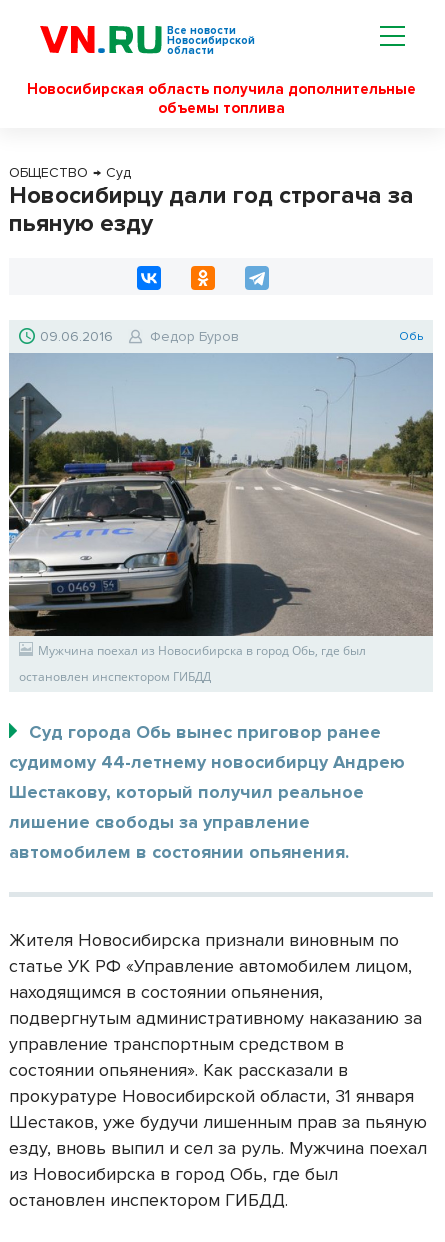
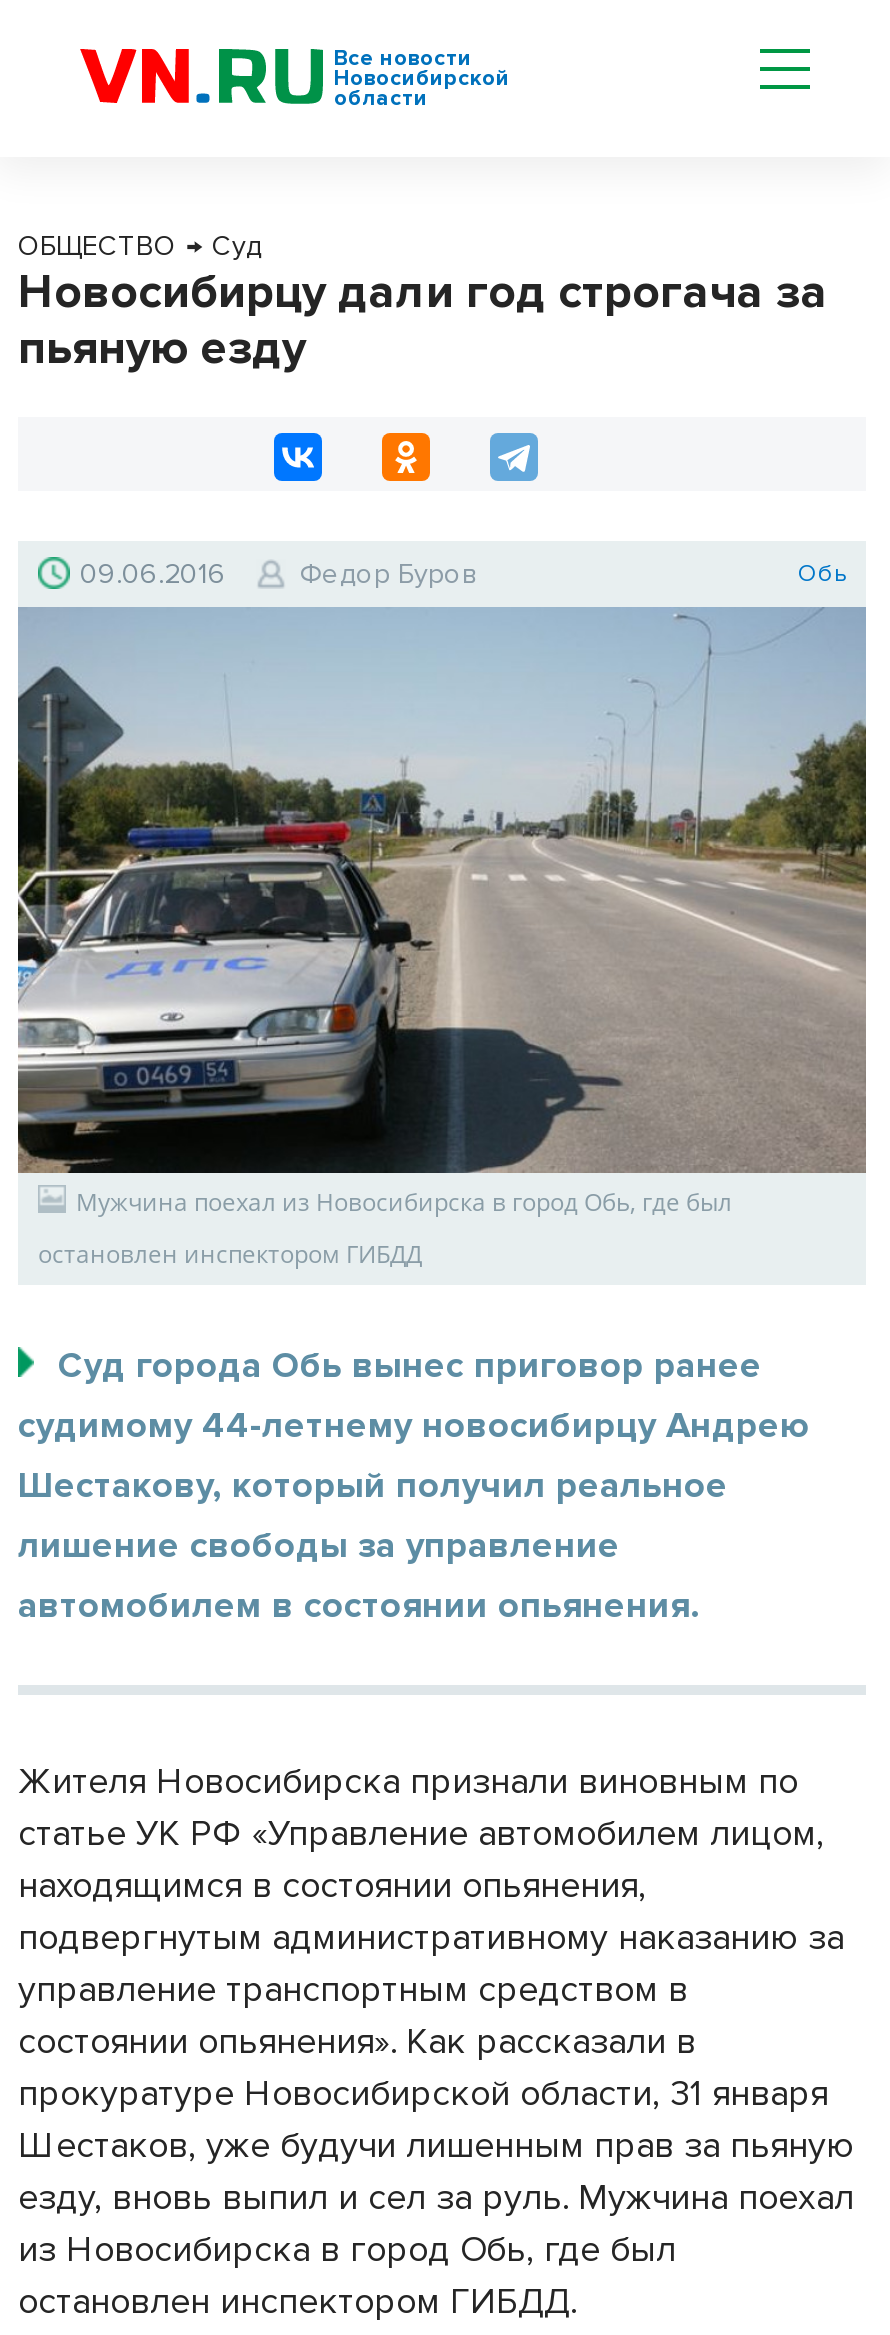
[26,80,415,117] Новосибирская область получила дополнительные | объемы топлива -> none

